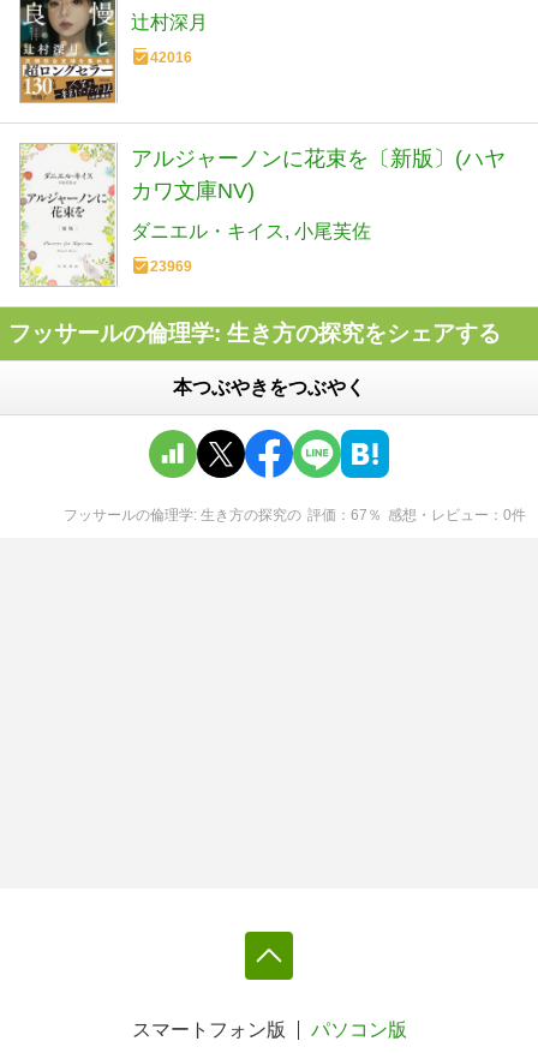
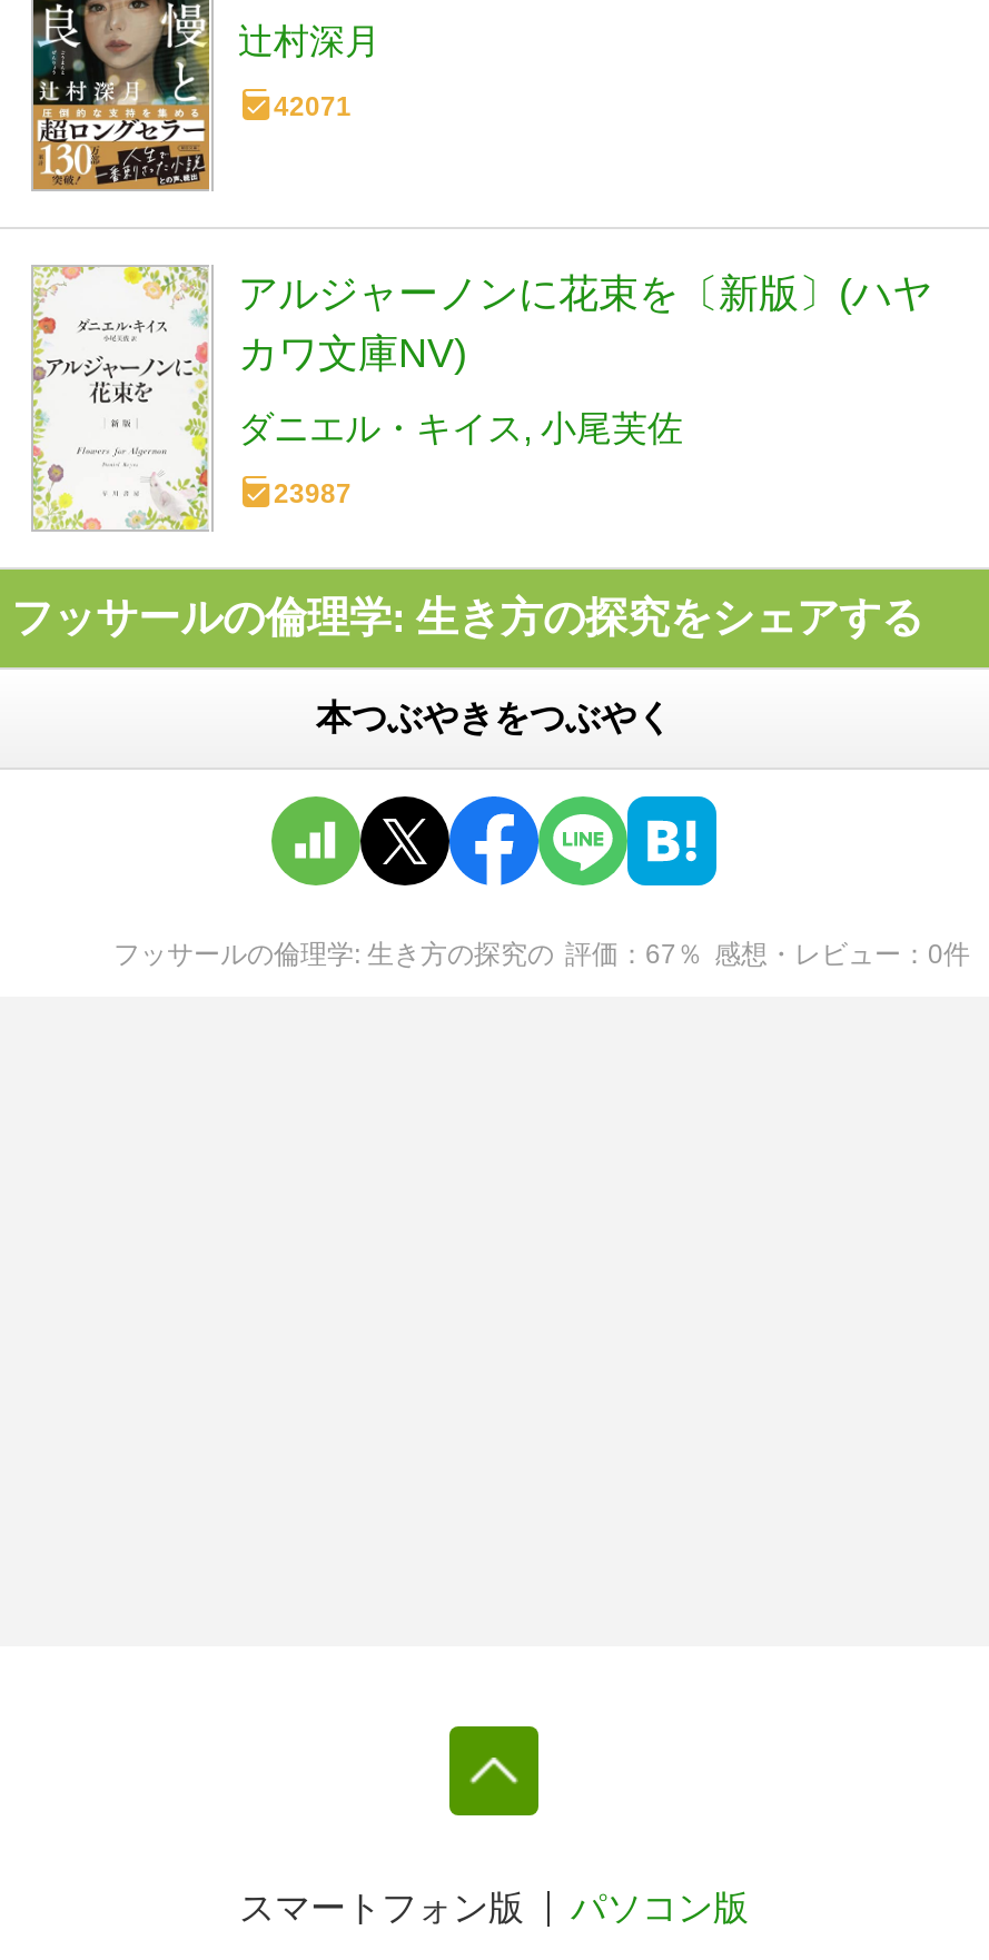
[150,49,192,66] 42016 -> [274,90,352,121] 42071
[150,259,192,275] 23969 -> [274,479,352,510] 23987

